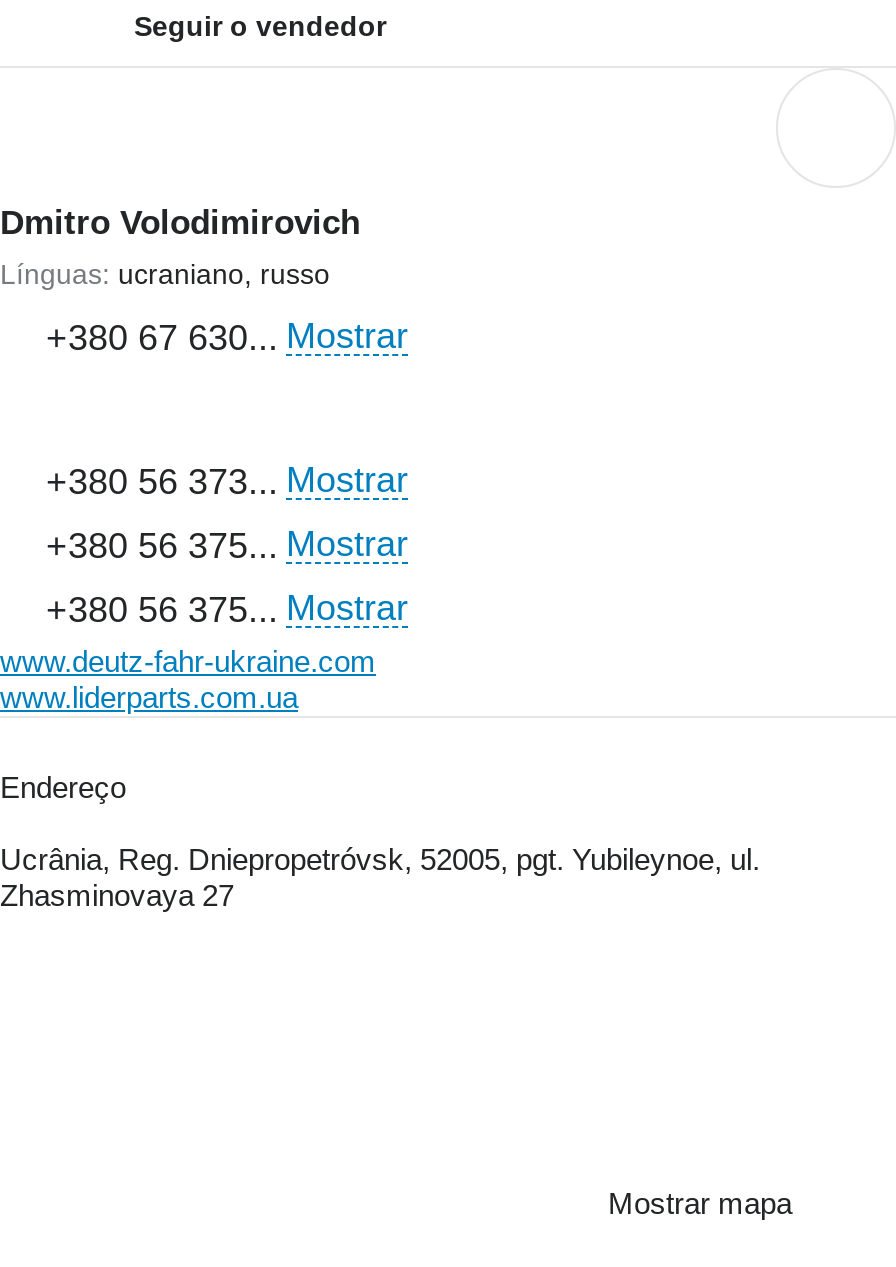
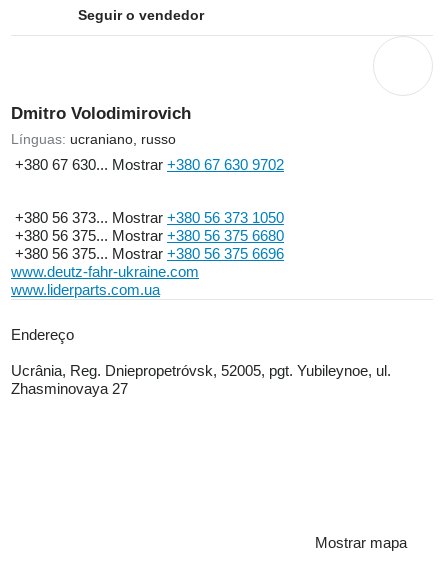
[46,317,408,631] +380 67 630... Mostrar | +380 56 373... Mostrar | +380 56 375... Mostrar | +380 56 375... Mostrar -> [15,156,284,262] +380 67 630... Mostrar +380 67 630 9702 | +380 56 373... Mostrar +380 56 373 1050 | +380 56 375... Mostrar +380 56 375 6680 | +380 56 375... Mostrar +380 56 375 6696

